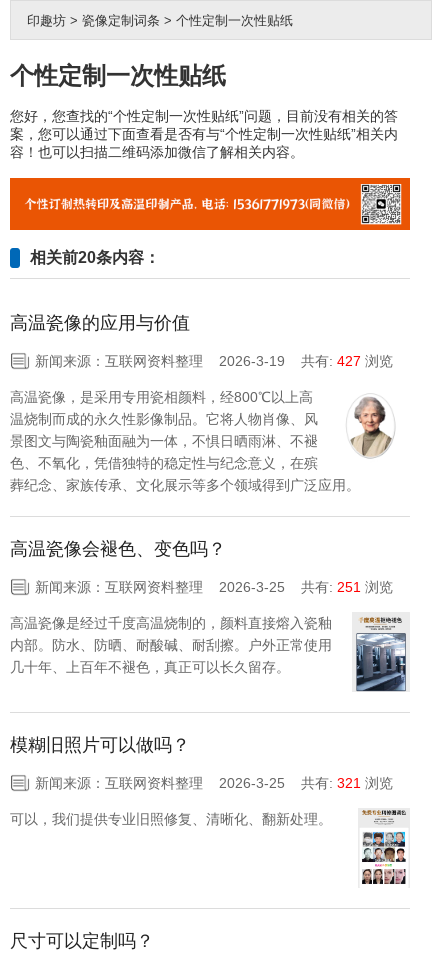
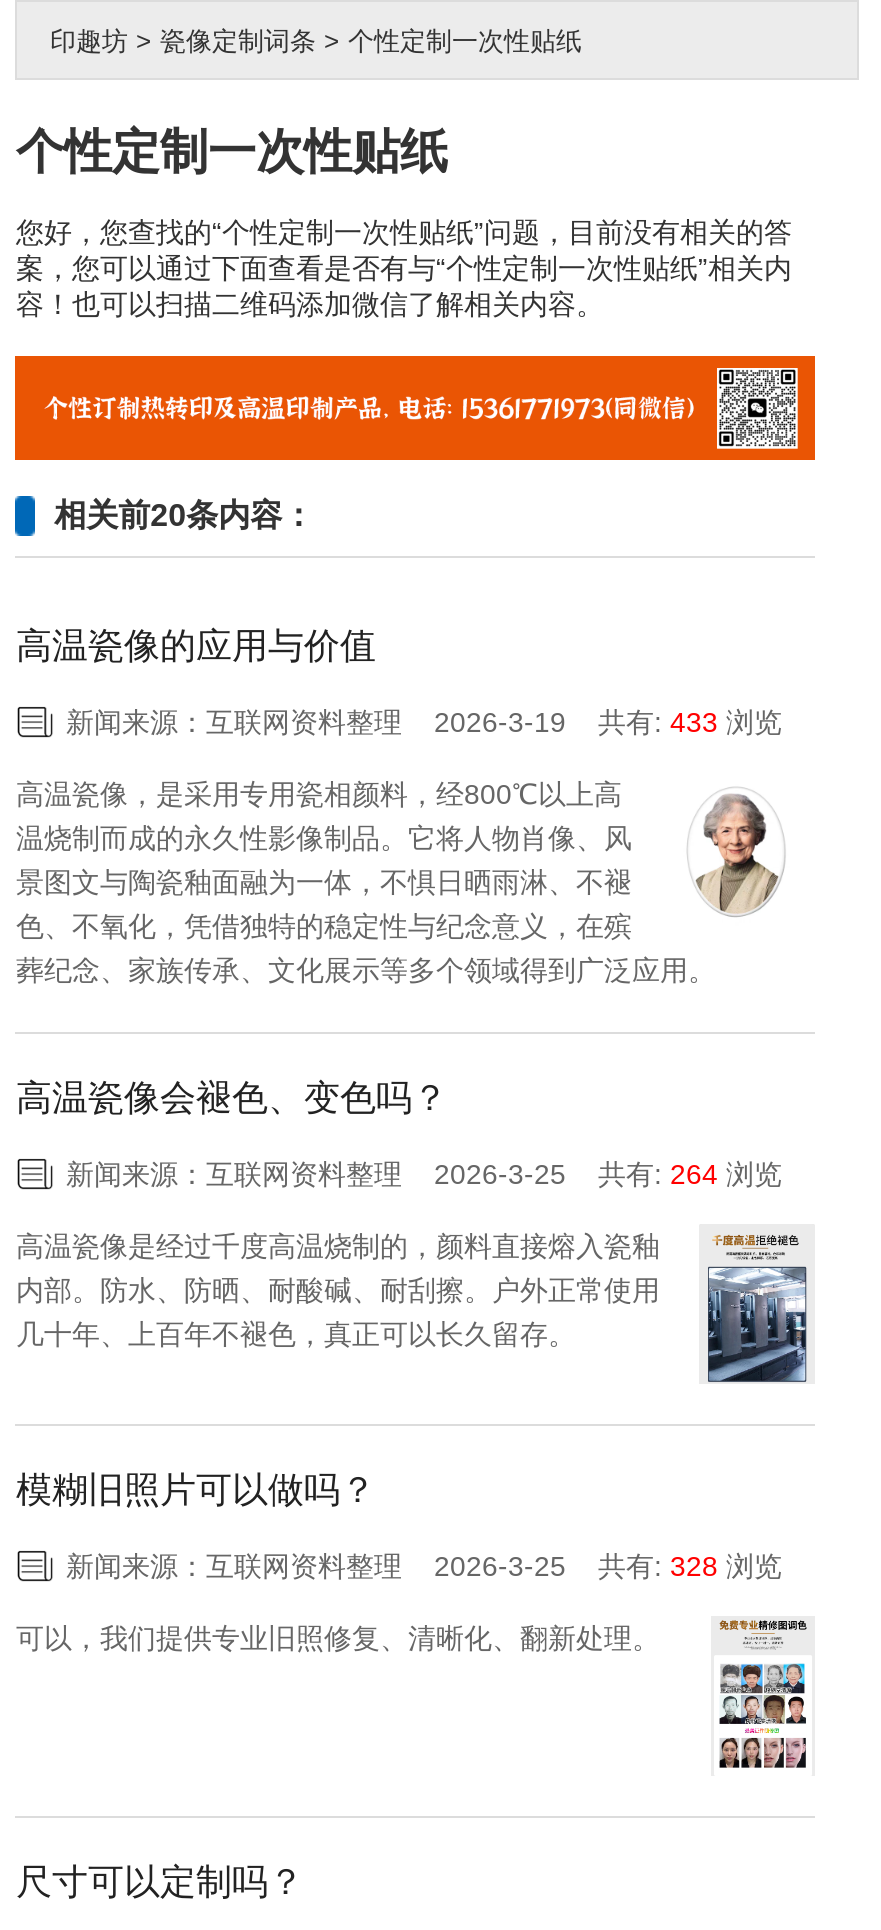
[35,353,393,369] 新闻来源：互联网资料整理 2026-3-19共有: 427浏览 -> [66,706,782,738] 新闻来源：互联网资料整理 2026-3-19共有: 433浏览
[35,579,393,595] 新闻来源：互联网资料整理 2026-3-25共有: 251浏览 -> [66,1158,782,1190] 新闻来源：互联网资料整理 2026-3-25共有: 264浏览
[35,775,393,791] 新闻来源：互联网资料整理 2026-3-25共有: 321浏览 -> [66,1550,782,1582] 新闻来源：互联网资料整理 2026-3-25共有: 328浏览

